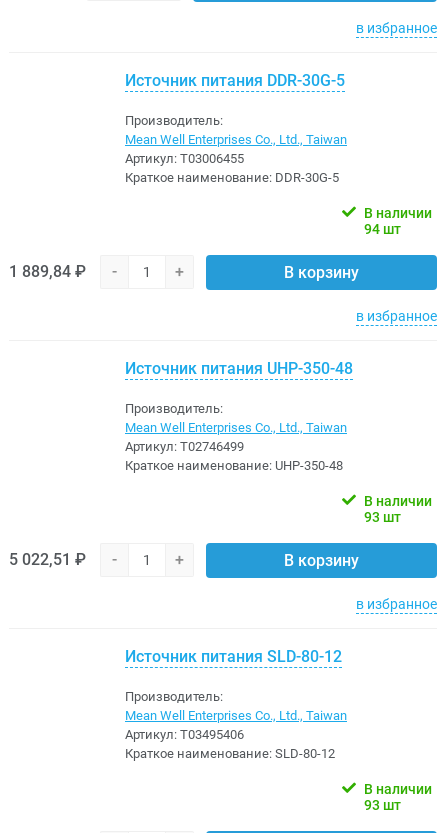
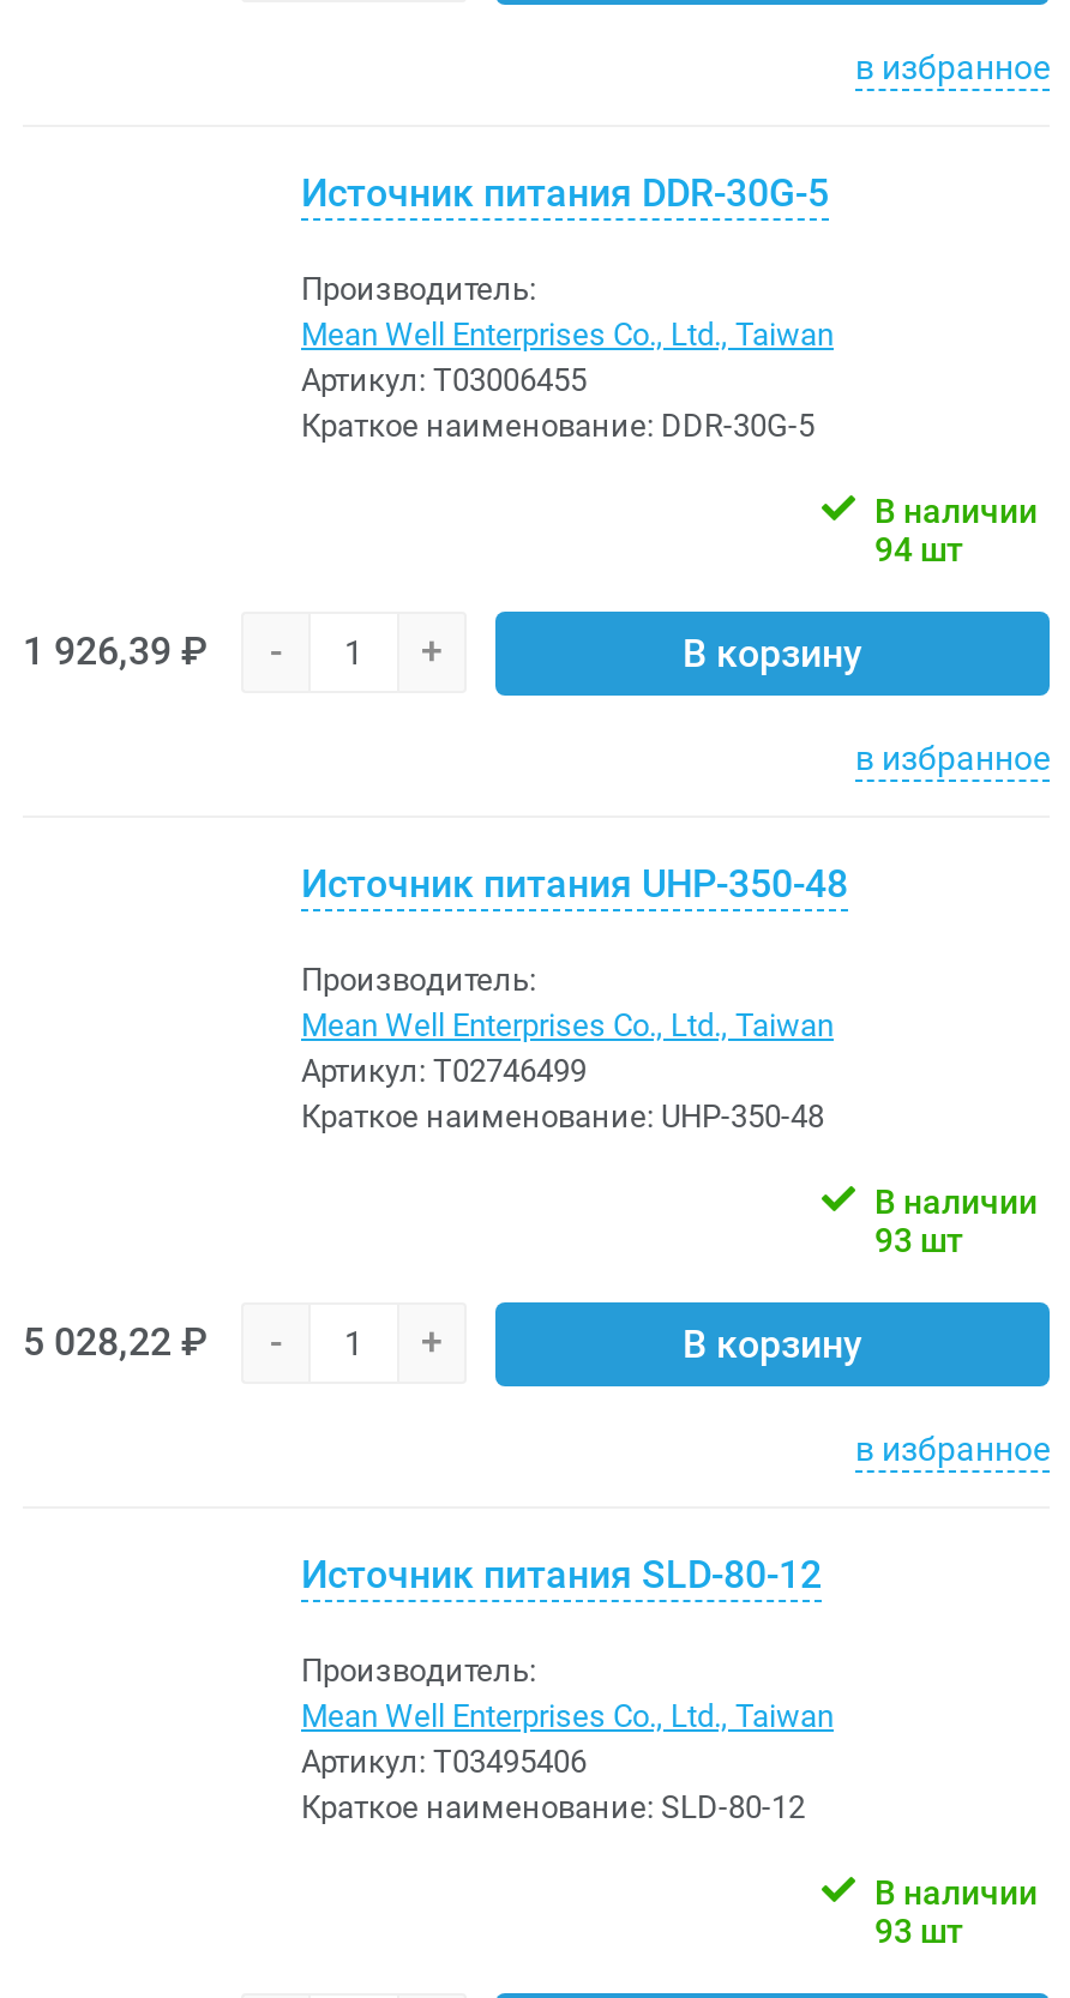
[9,262,86,281] 1 889,84 ₽ -> [23,629,208,674] 1 926,39 ₽
[9,550,86,569] 5 022,51 ₽ -> [23,1320,208,1365] 5 028,22 ₽

